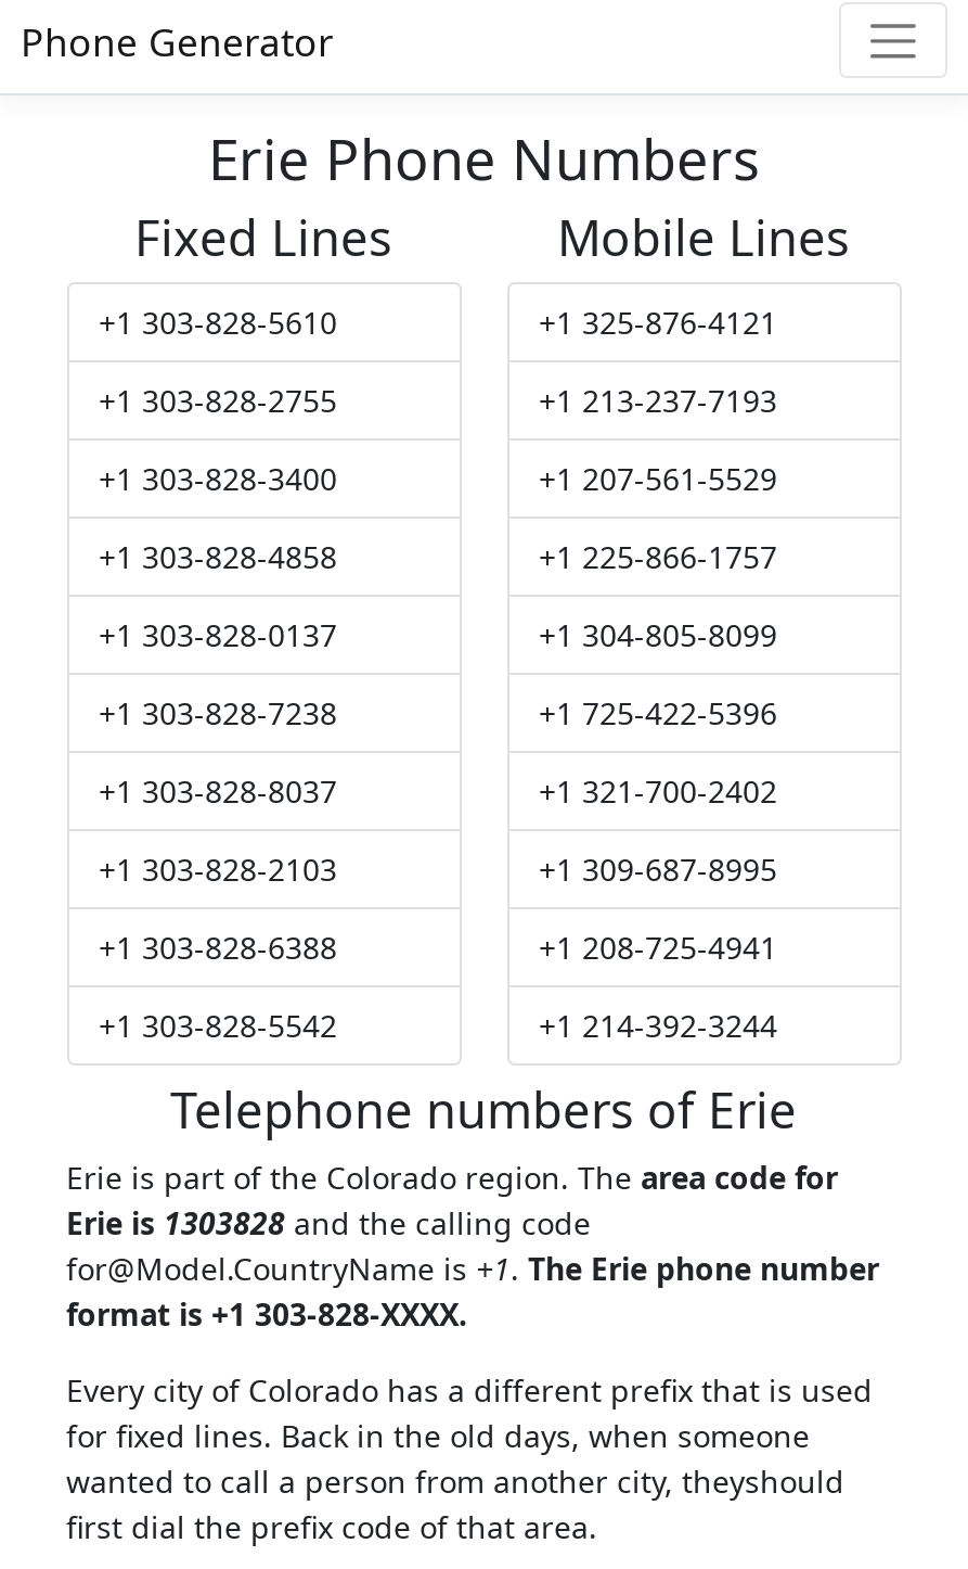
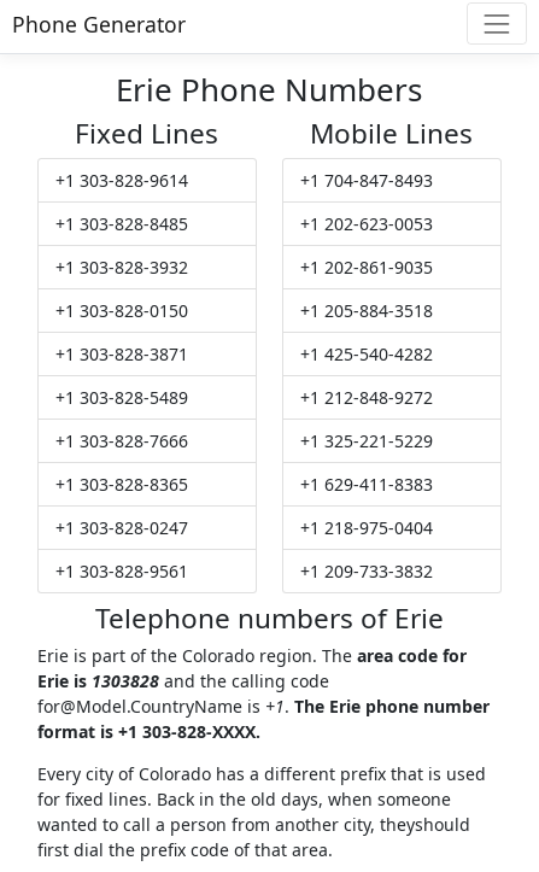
[99,302,337,343] +1 303-828-5610 -> [55,169,188,192] +1 303-828-9614
[539,302,777,343] +1 325-876-4121 -> [300,169,432,192] +1 704-847-8493
[99,380,337,421] +1 303-828-2755 -> [55,213,188,235] +1 303-828-8485
[539,380,777,421] +1 213-237-7193 -> [300,213,432,235] +1 202-623-0053
[99,458,337,500] +1 303-828-3400 -> [55,256,188,279] +1 303-828-3932
[539,458,777,500] +1 207-561-5529 -> [300,256,432,279] +1 202-861-9035
[99,536,337,578] +1 303-828-4858 -> [55,299,188,322] +1 303-828-0150
[539,536,777,578] +1 225-866-1757 -> [300,299,432,322] +1 205-884-3518
[99,615,337,656] +1 303-828-0137 -> [55,343,188,366] +1 303-828-3871
[539,615,777,656] +1 304-805-8099 -> [300,343,432,366] +1 425-540-4282
[99,693,337,734] +1 303-828-7238 -> [55,386,188,409] +1 303-828-5489
[539,693,777,734] +1 725-422-5396 -> [300,386,432,409] +1 212-848-9272
[99,771,337,812] +1 303-828-8037 -> [55,430,188,453] +1 303-828-7666
[539,771,777,812] +1 321-700-2402 -> [300,430,432,453] +1 325-221-5229
[99,849,337,890] +1 303-828-2103 -> [55,473,188,496] +1 303-828-8365
[539,849,777,890] +1 309-687-8995 -> [300,473,432,496] +1 629-411-8383
[99,927,337,968] +1 303-828-6388 -> [55,516,188,539] +1 303-828-0247
[539,927,777,968] +1 208-725-4941 -> [300,516,432,539] +1 218-975-0404
[99,1005,337,1046] +1 303-828-5542 -> [55,560,188,583] +1 303-828-9561
[539,1005,777,1046] +1 214-392-3244 -> [300,560,432,583] +1 209-733-3832

